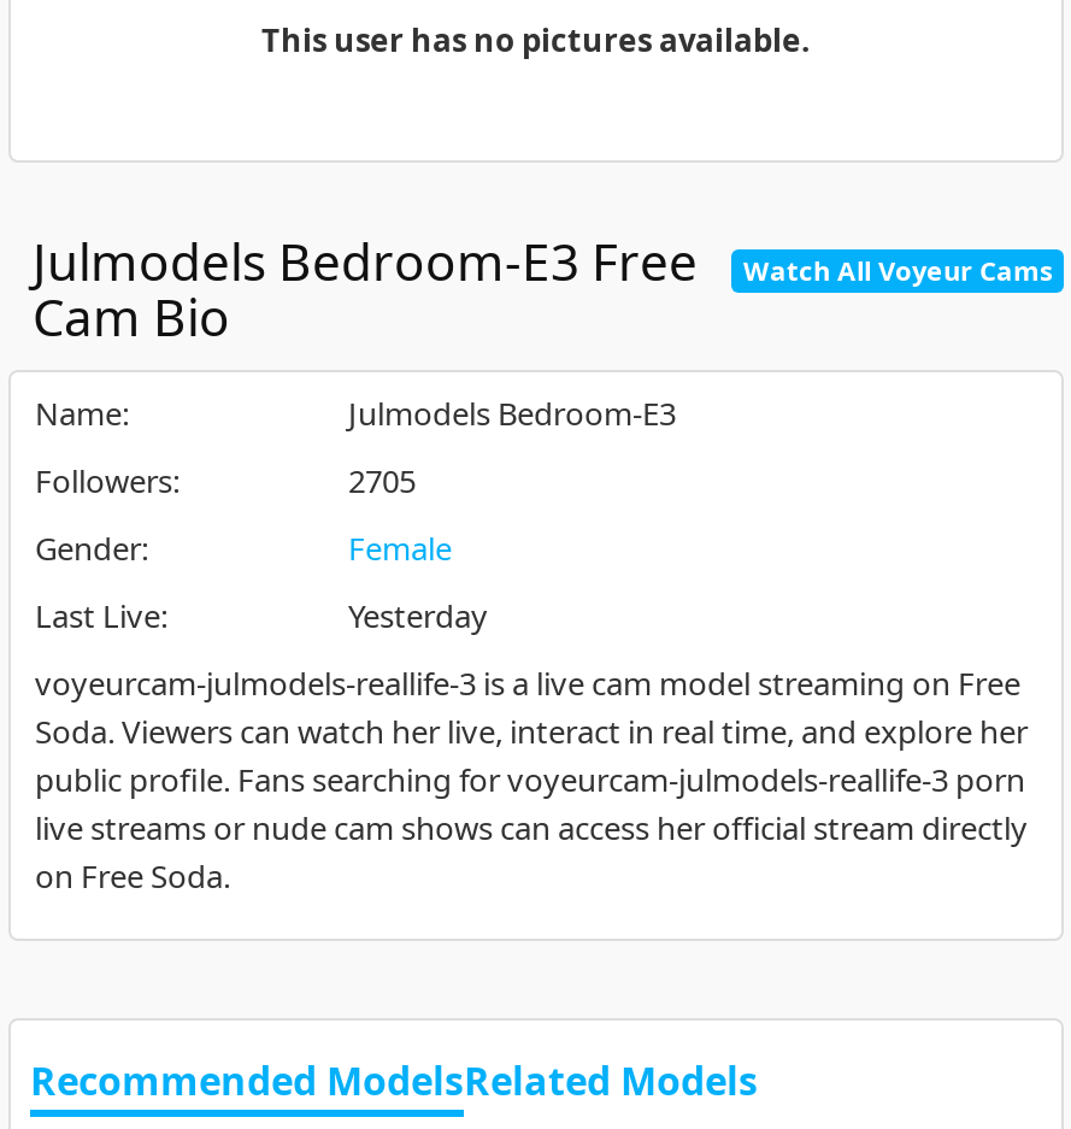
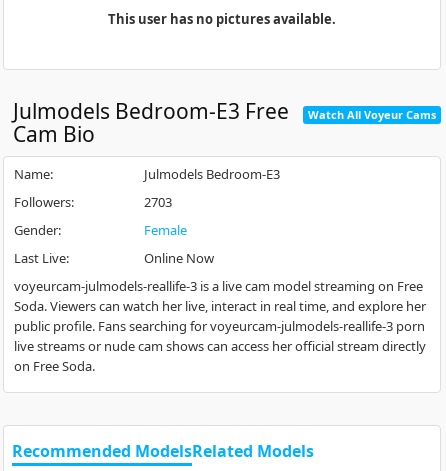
[348,458,416,501] 2705 -> [144,192,172,210] 2703
[348,593,488,636] Yesterday -> [144,248,214,266] Online Now

